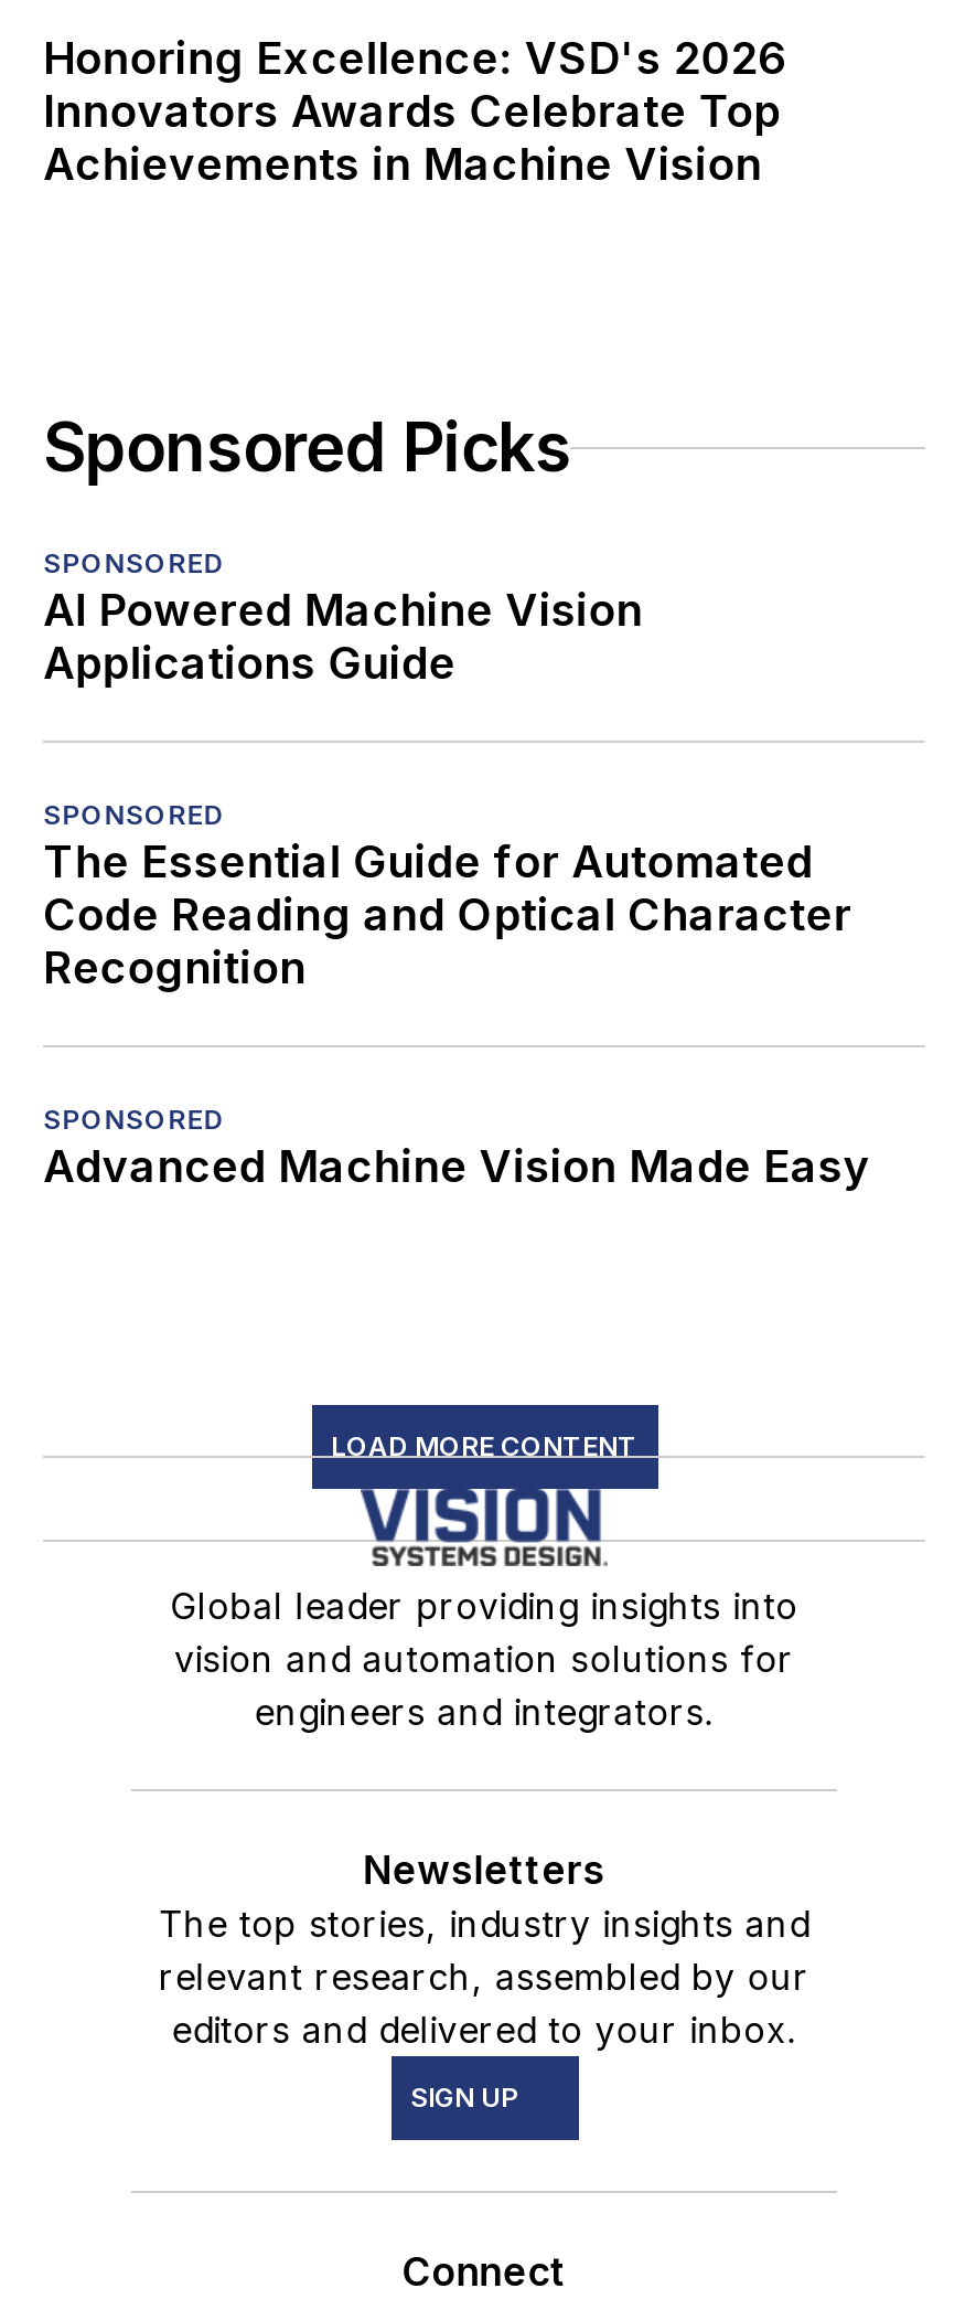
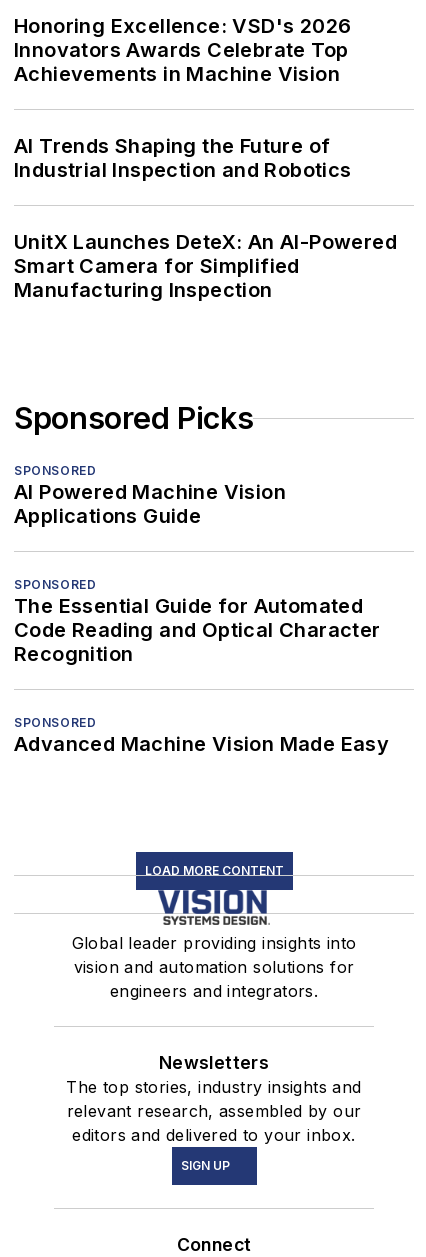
none -> [14,134,397,302] AI Trends Shaping the Future of | Industrial Inspection and Robotics | UnitX Launches DeteX: An AI-Powered | Smart Camera for Simplified | Manufacturing Inspection

